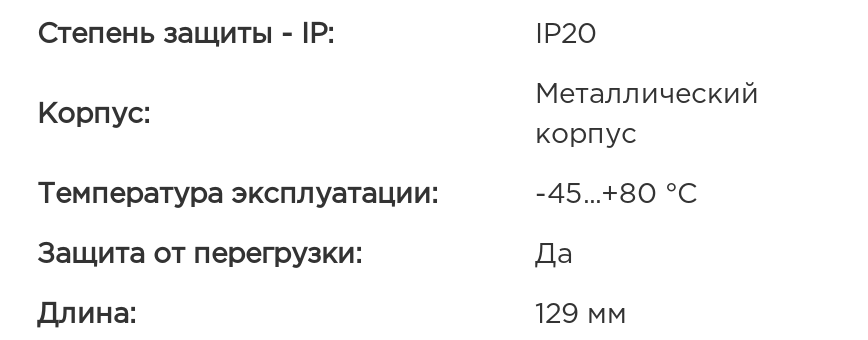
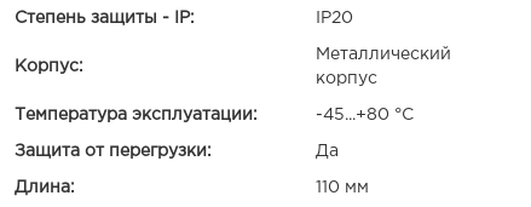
[535,303,627,327] 129 мм -> [316,180,369,195] 110 мм

